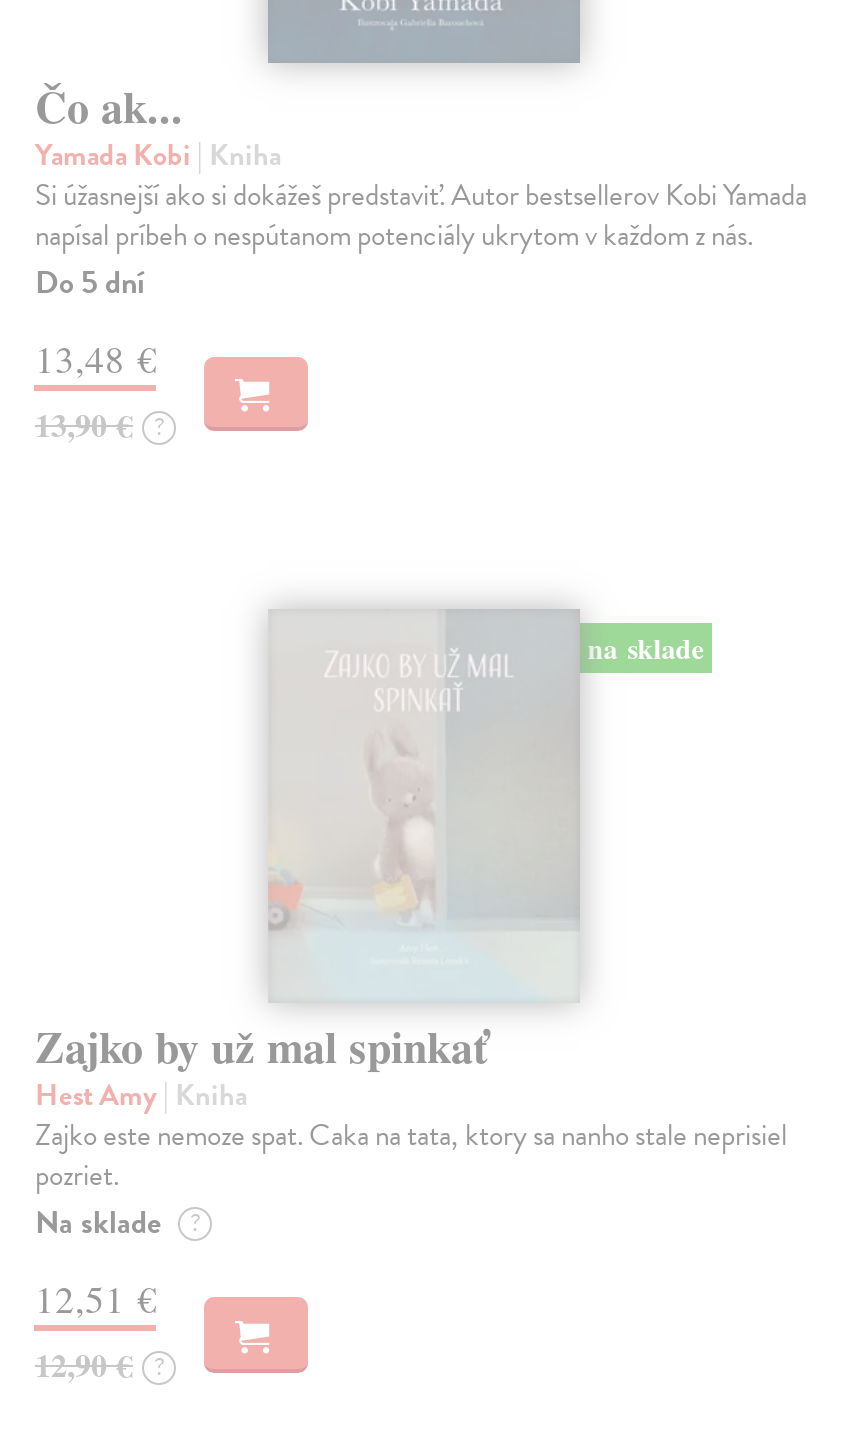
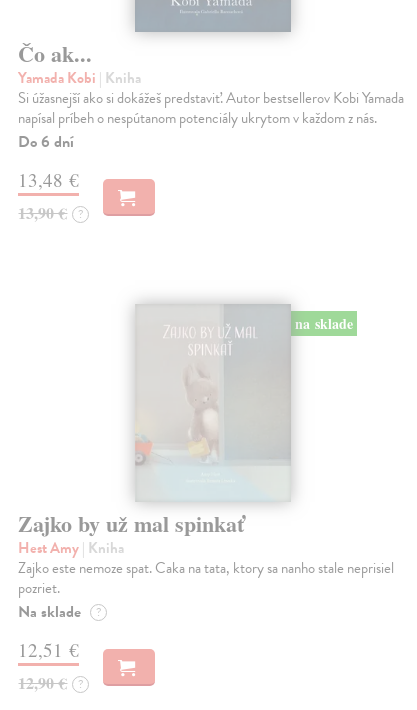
[35,259,145,307] Do 5 dní -> [18,129,74,153] Do 6 dní

